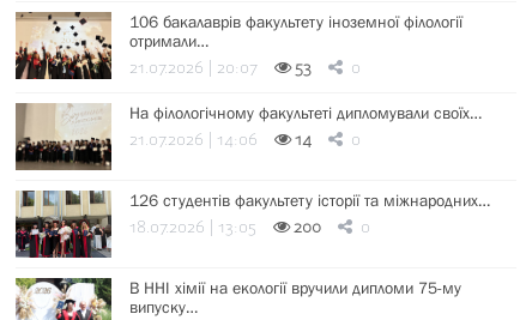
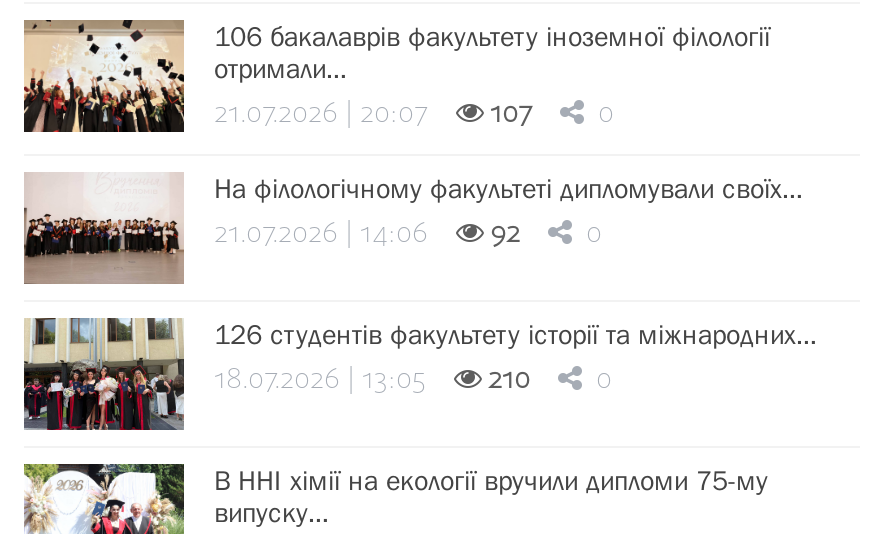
[295,56,312,81] 53 -> [490,94,532,136] 107
[14,103,113,169] [image] -> [22,174,184,284] [image]
[295,128,312,153] 14 -> [490,214,520,256] 92
[294,216,321,241] 200 -> [488,360,530,402] 210

